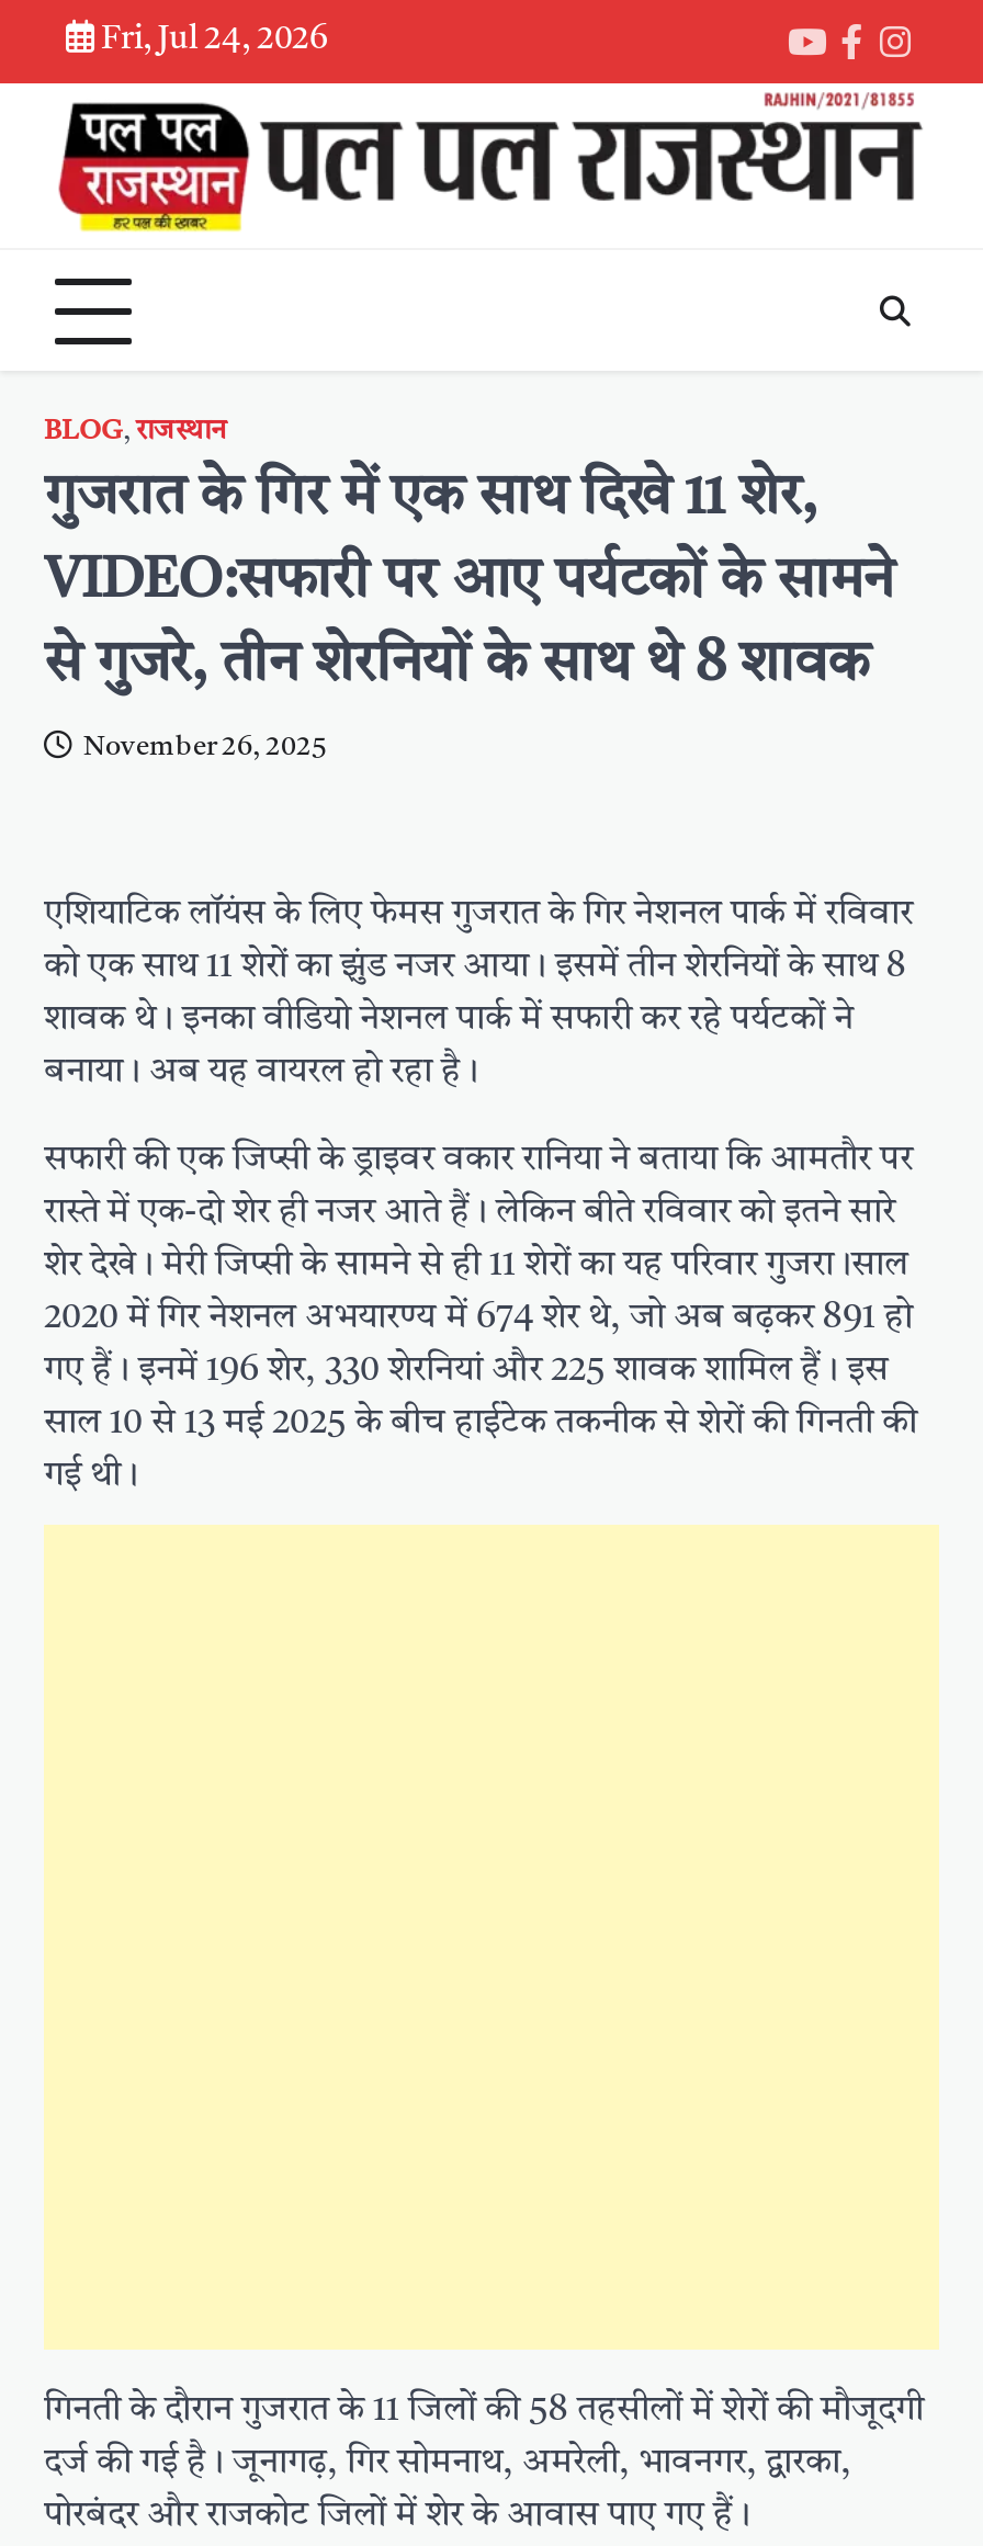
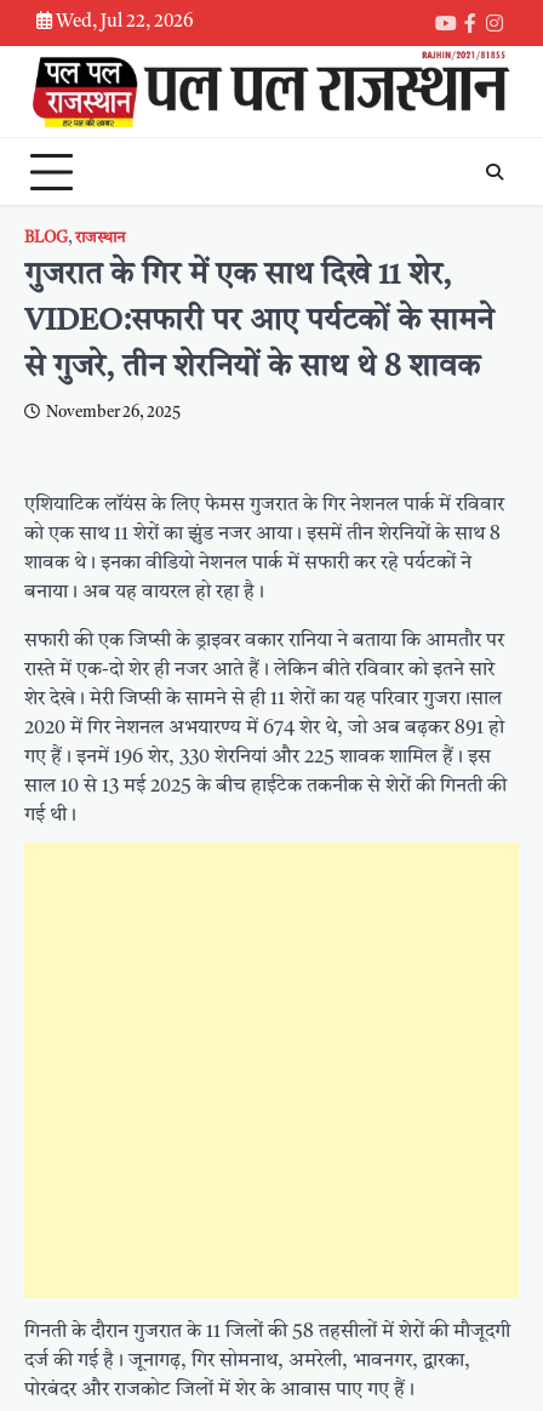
[101,24,329,57] Fri, Jul 24, 2026 -> [56,13,194,32] Wed, Jul 22, 2026

